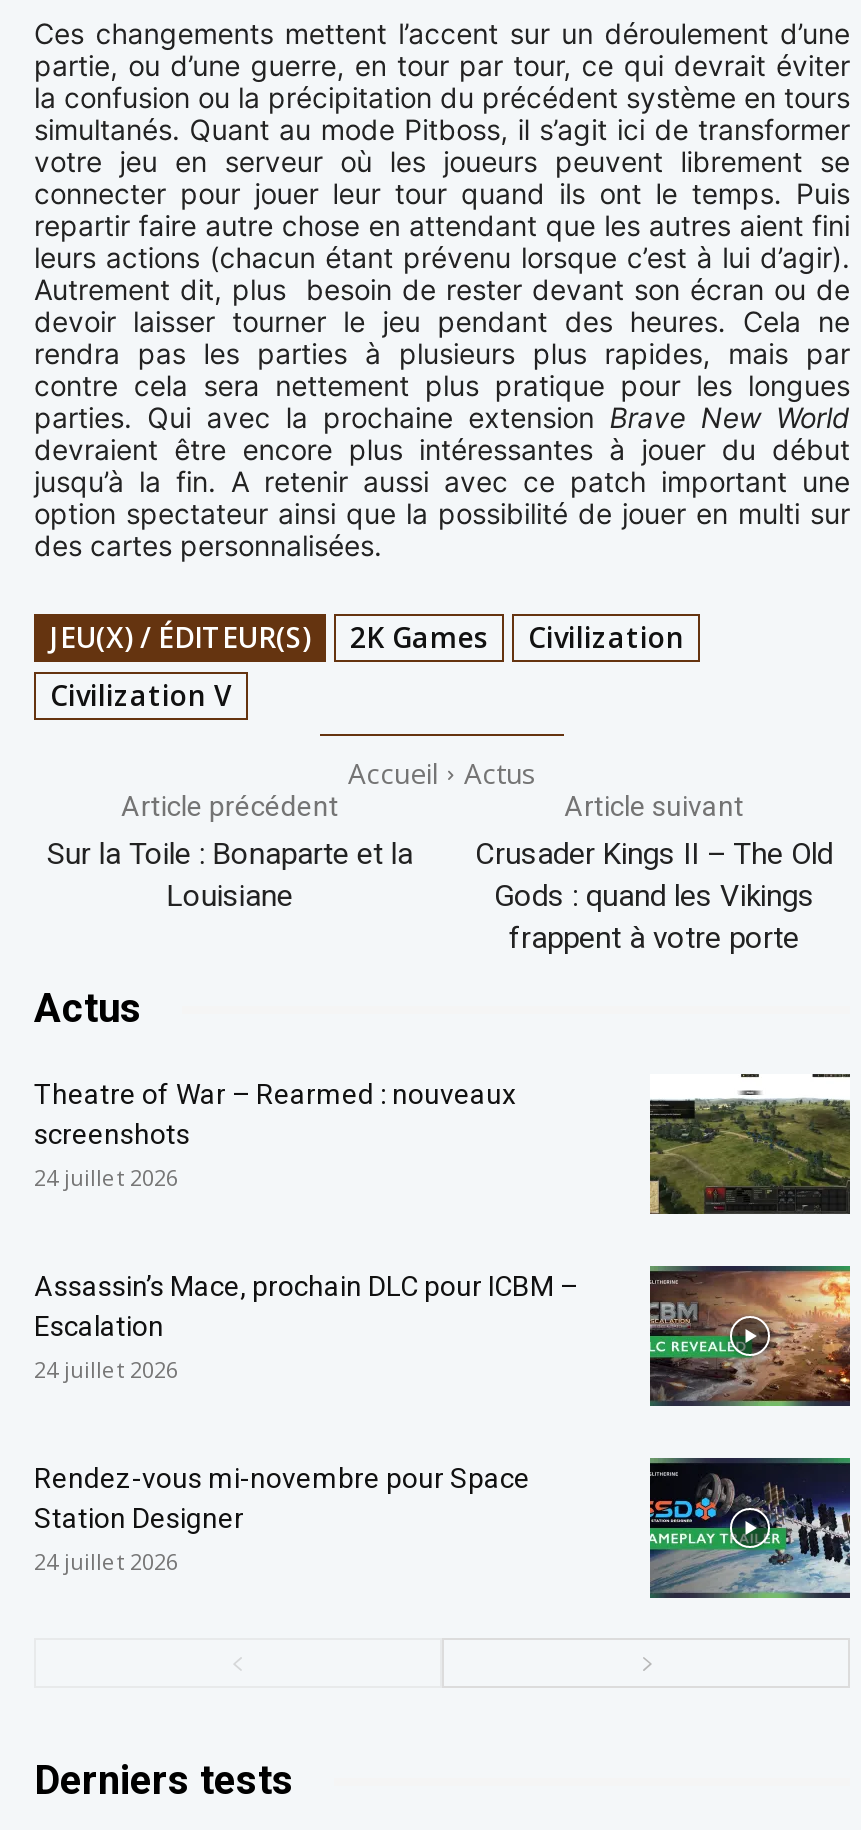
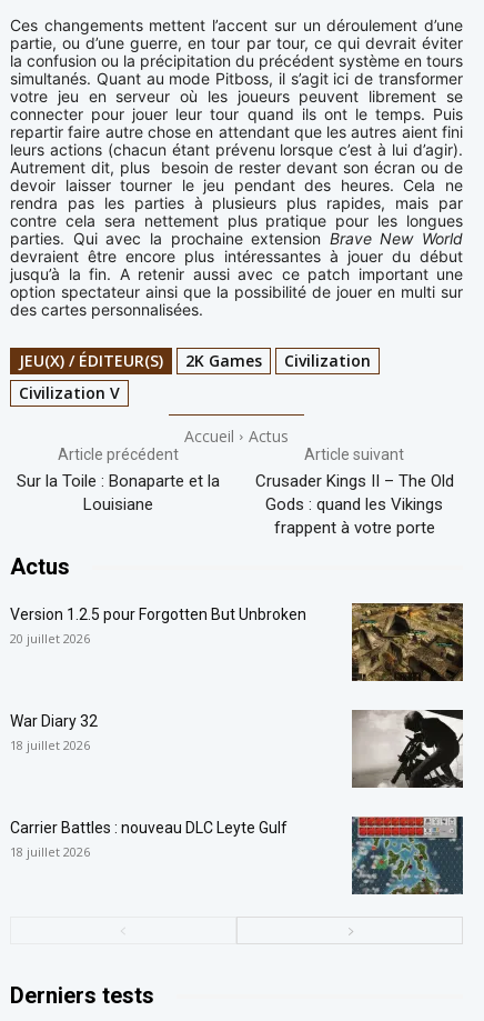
[34,1078,516,1192] Theatre of War – Rearmed : nouveaux | screenshots | 24 juillet 2026 -> [10,606,306,647] Version 1.2.5 pour Forgotten But Unbroken | 20 juillet 2026
[648,1074,850,1216] [image] -> [351,602,464,682] [image]
[34,1270,578,1384] Assassin’s Mace, prochain DLC pour ICBM – | Escalation | 24 juillet 2026 -> [10,712,98,753] War Diary 32 | 18 juillet 2026
[648,1264,852,1408] [image] -> [352,709,464,789] [image]
[34,1462,530,1576] Rendez-vous mi-novembre pour Space | Station Designer | 24 juillet 2026 -> [10,819,288,860] Carrier Battles : nouveau DLC Leyte Gulf | 18 juillet 2026
[648,1456,852,1600] [image] -> [352,815,464,895] [image]

